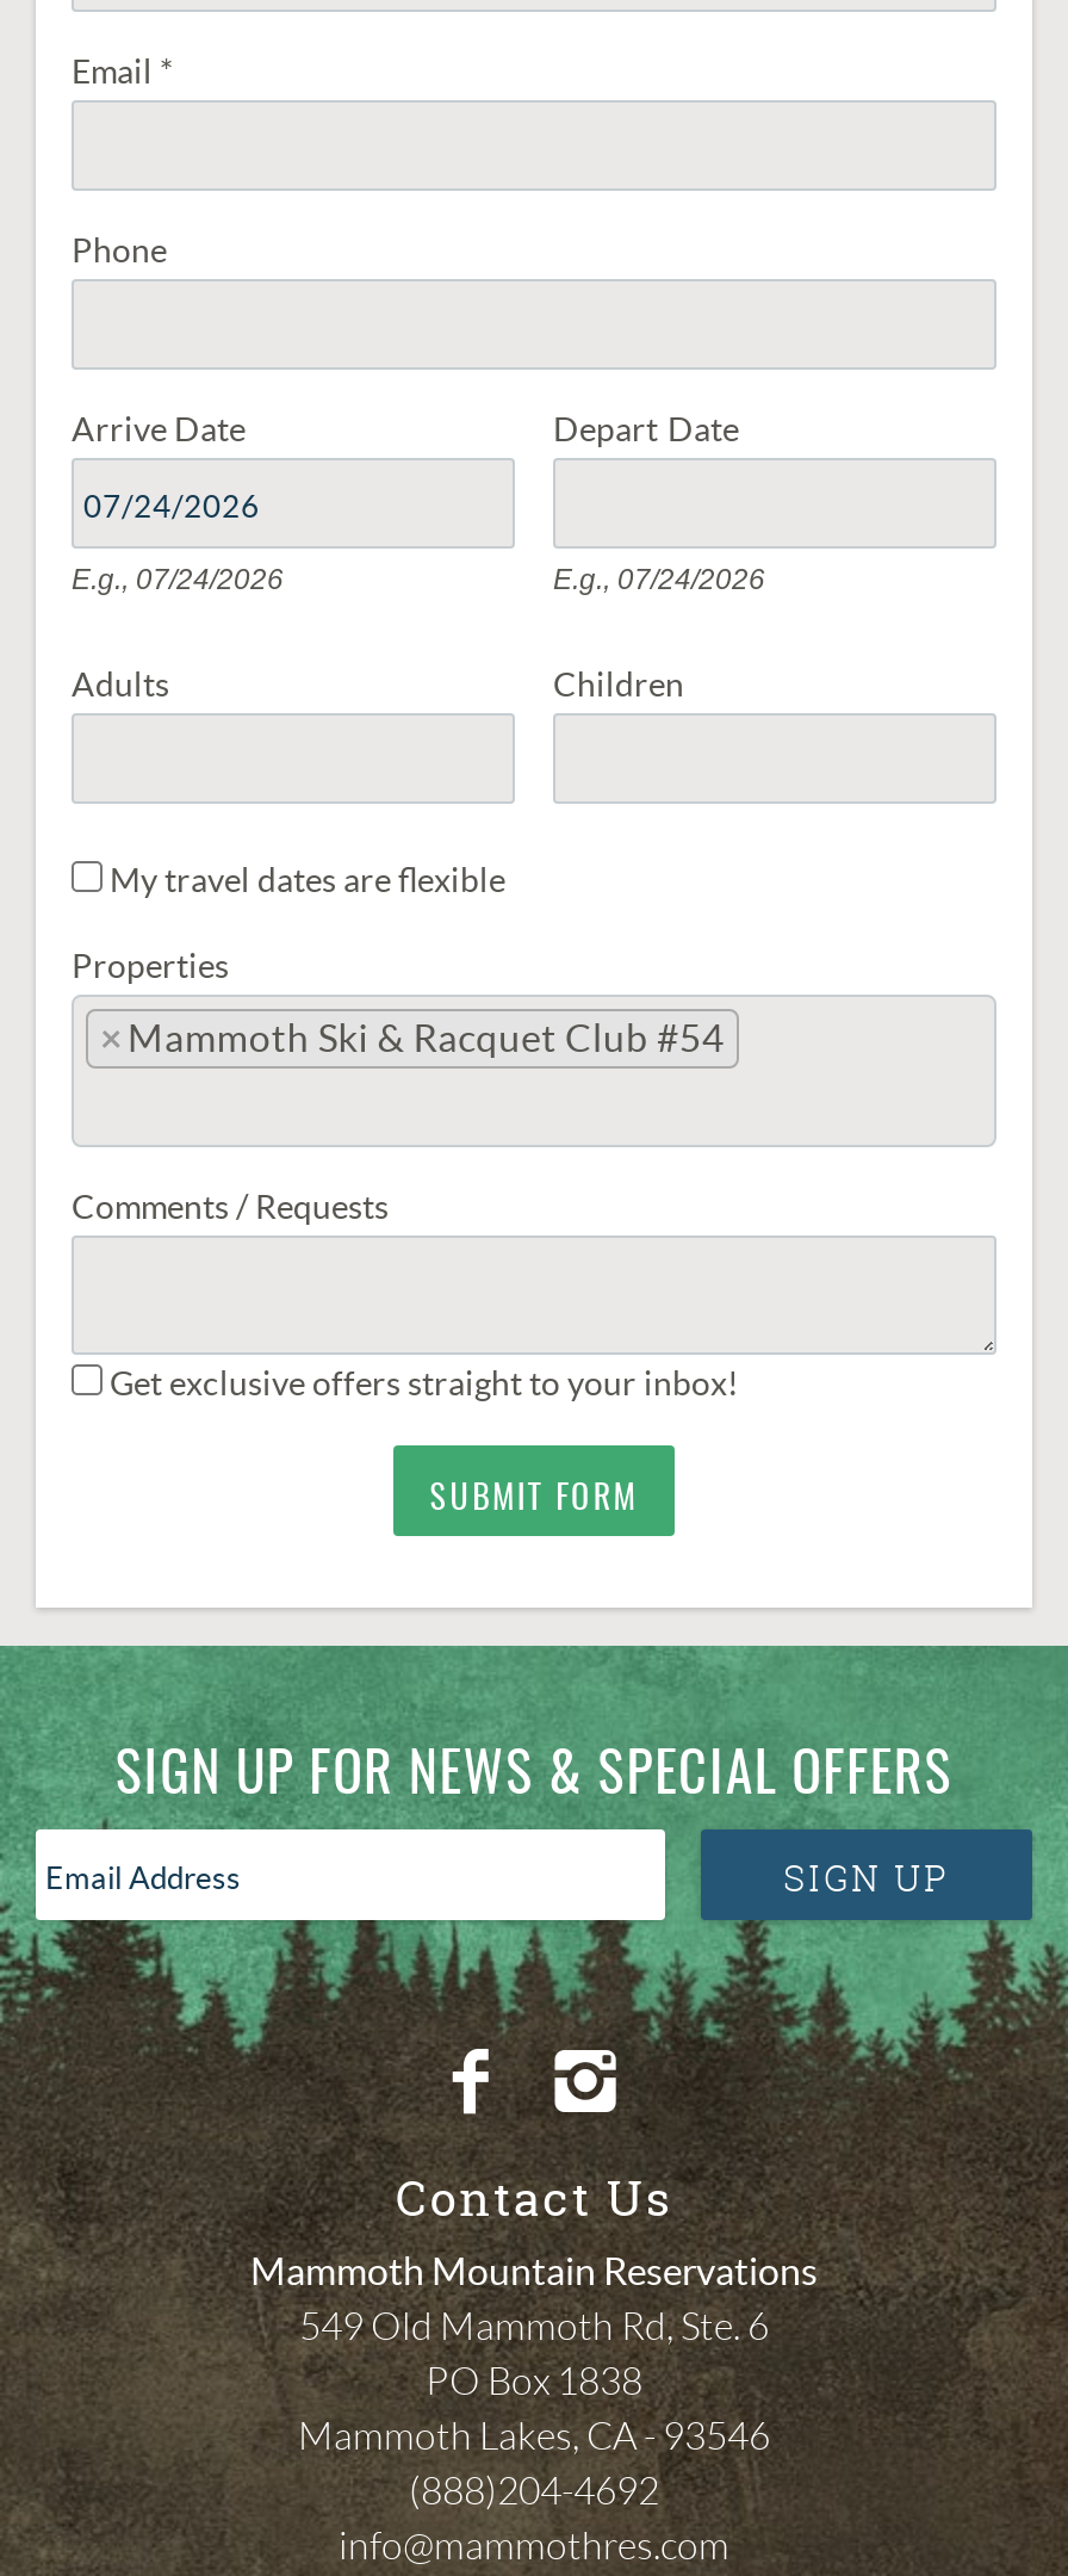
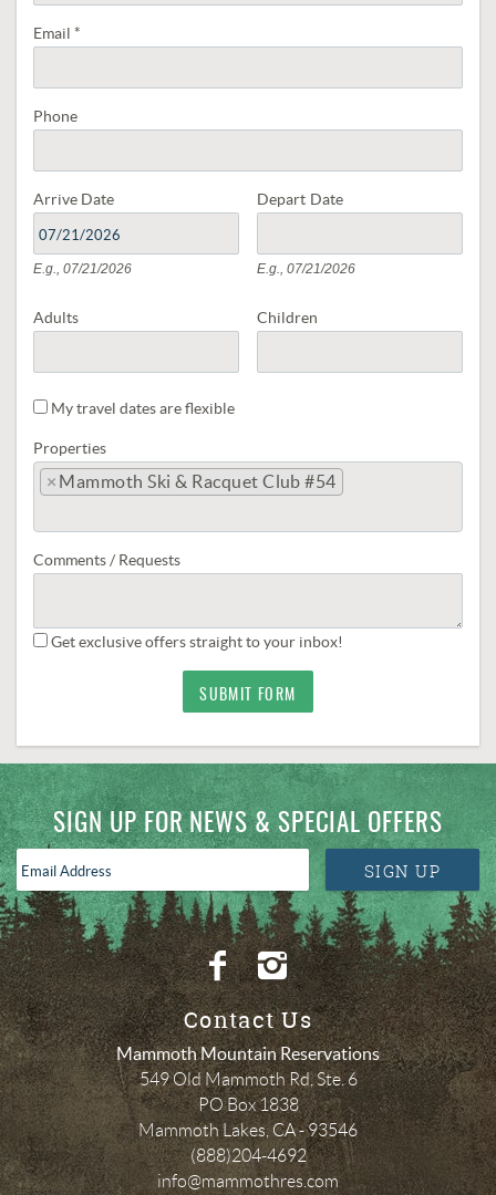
[72,564,284,597] E.g., 07/24/2026 -> [33,262,132,277] E.g., 07/21/2026
[553,564,765,597] E.g., 07/24/2026 -> [257,262,355,277] E.g., 07/21/2026

